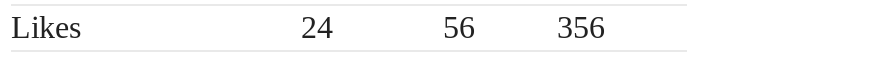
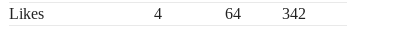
[301,10,333,44] 24 -> [154,5,162,22] 4
[443,10,475,44] 56 -> [225,5,241,22] 64
[557,10,605,44] 356 -> [282,5,306,22] 342

